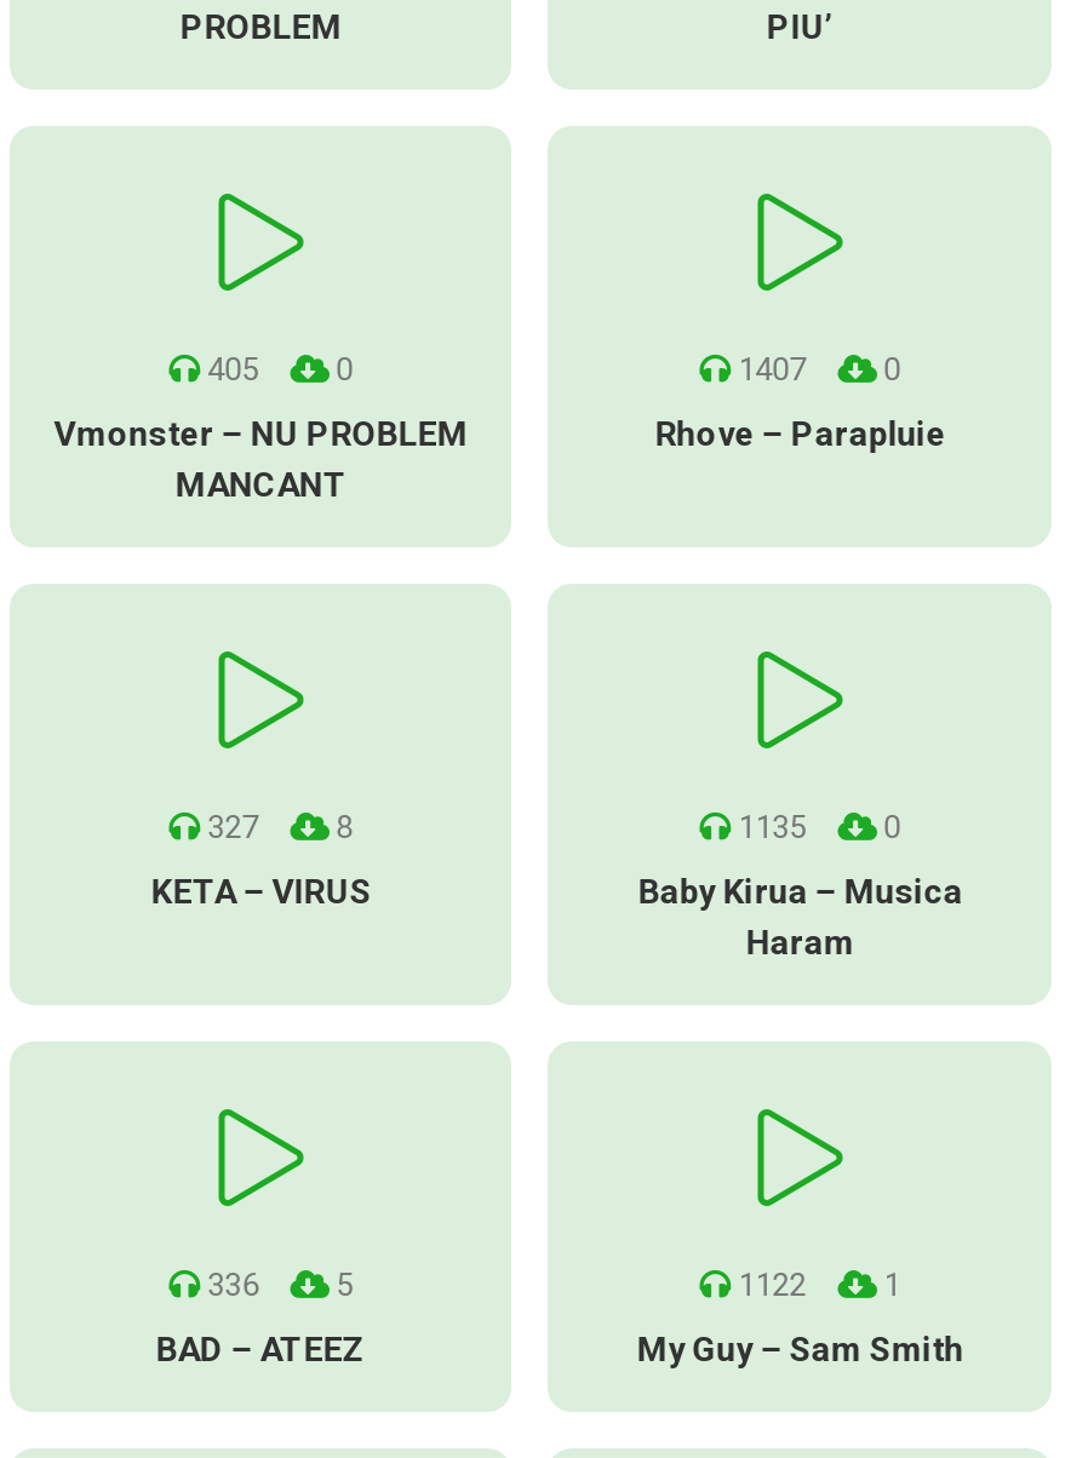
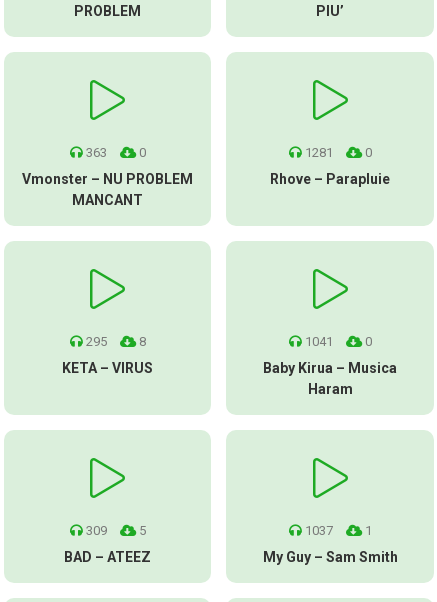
[200,351,353,388] 405 0 -> [83,145,146,160] 363 0
[731,351,901,388] 1407 0 -> [302,145,372,160] 1281 0
[200,809,353,845] 327 8 -> [83,334,146,349] 295 8
[731,809,901,845] 1135 0 -> [302,334,372,349] 1041 0
[200,1267,353,1303] 336 5 -> [83,523,146,538] 309 5
[731,1267,901,1303] 1122 1 -> [302,523,372,538] 1037 1

